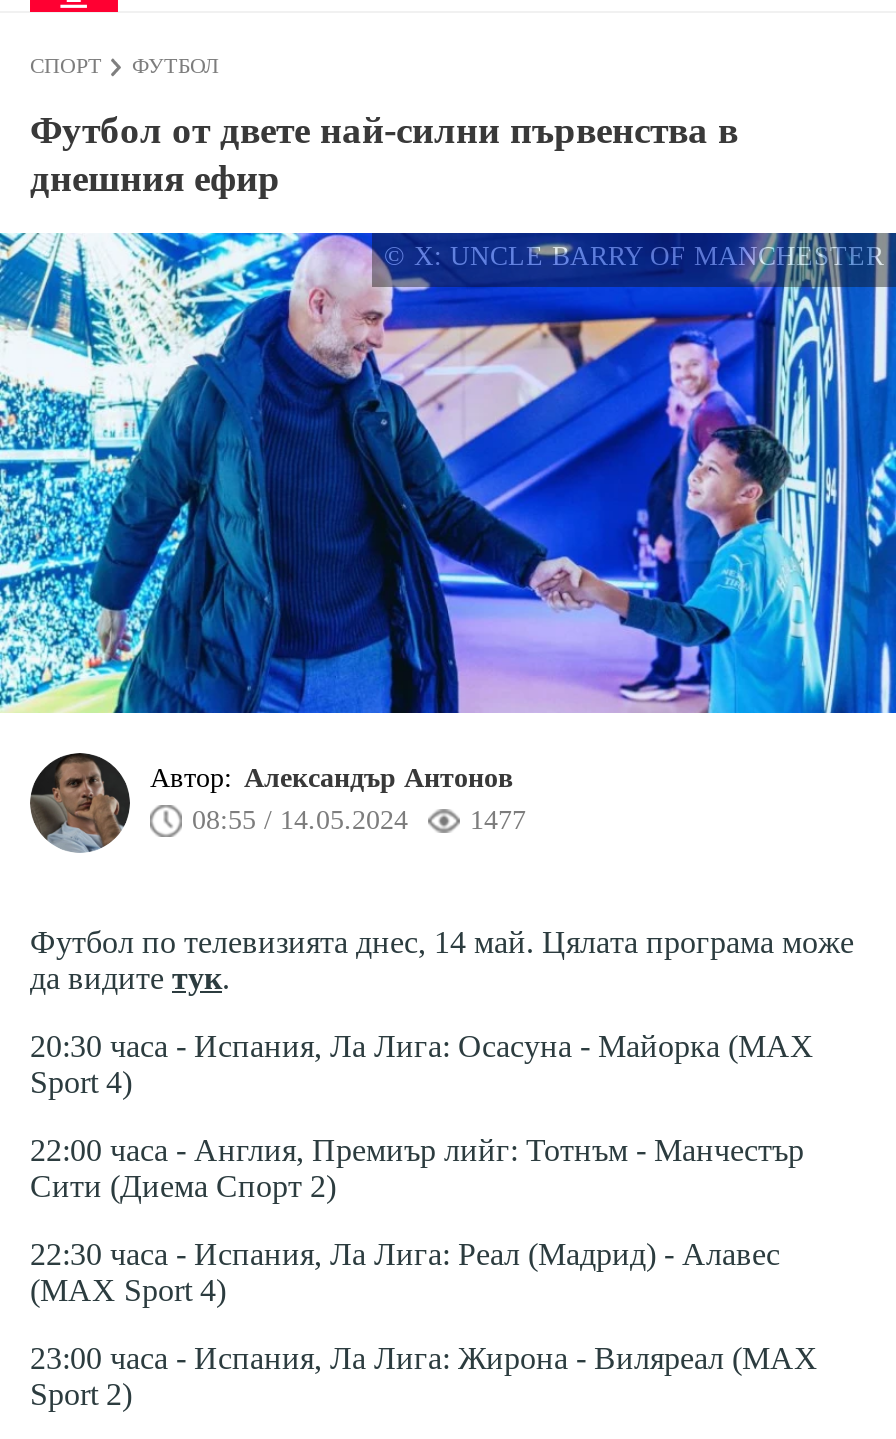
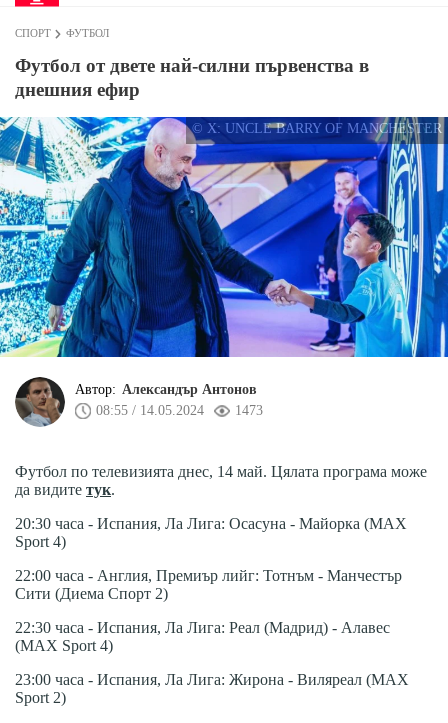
[470,805,526,835] 1477 -> [235,403,263,418] 1473

